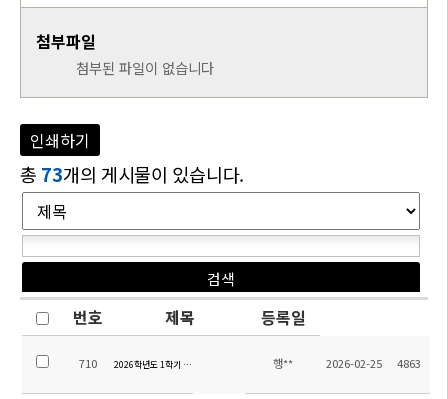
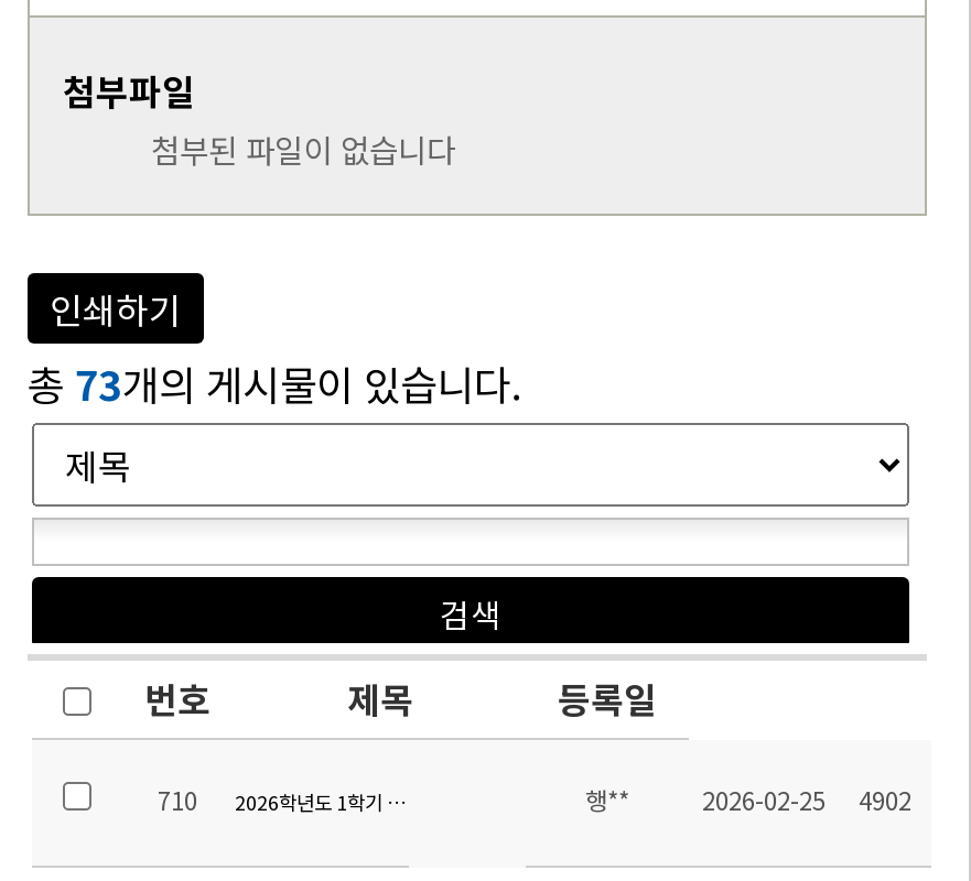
[397,355,421,371] 4863 -> [859,782,911,817] 4902

